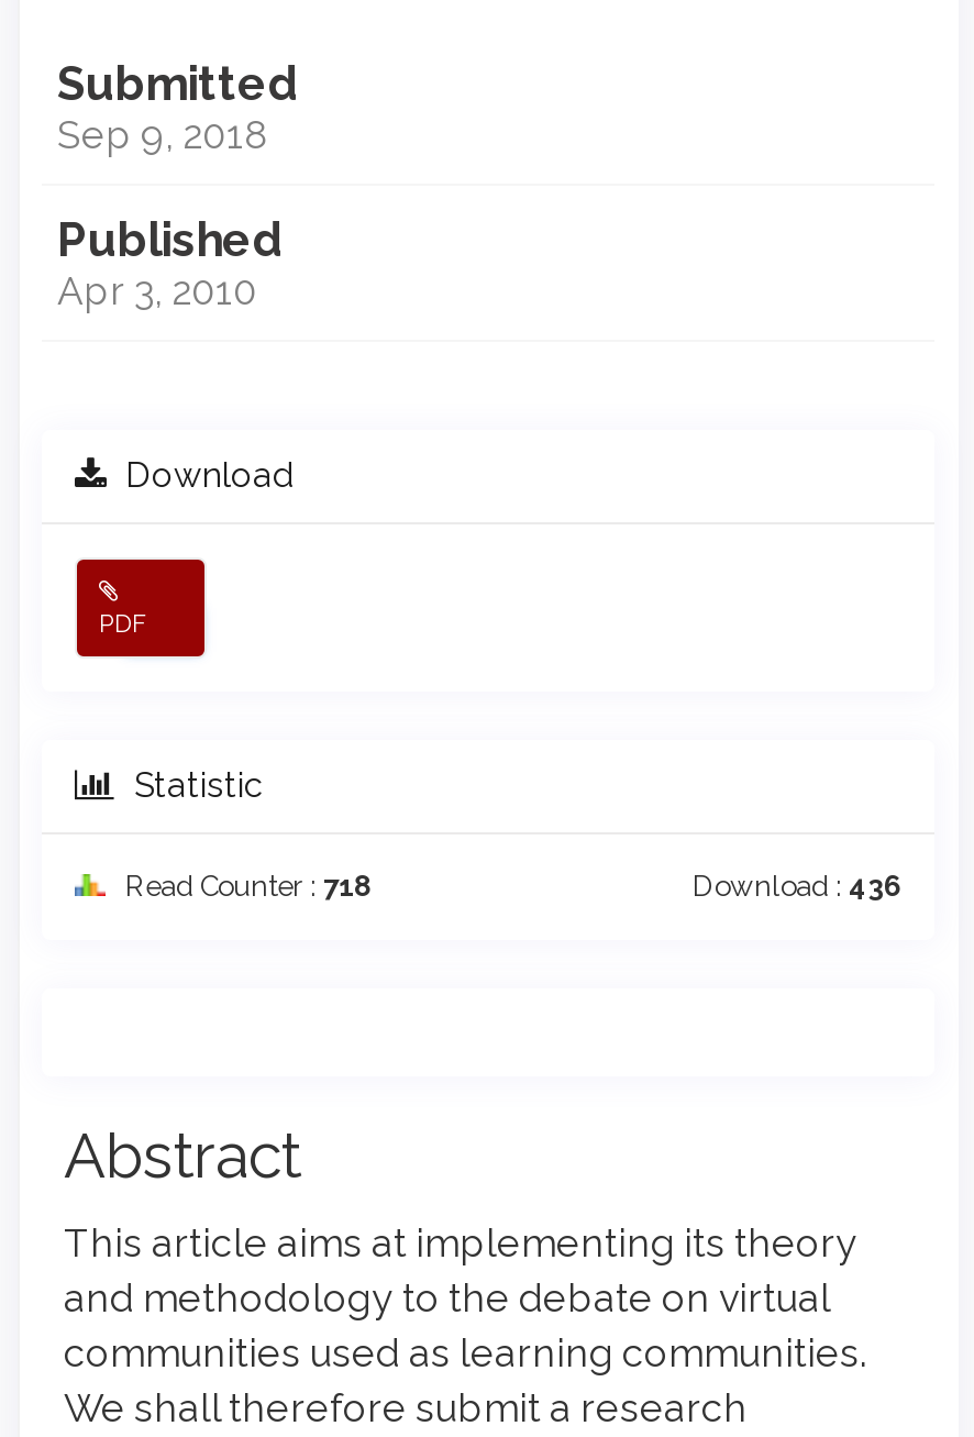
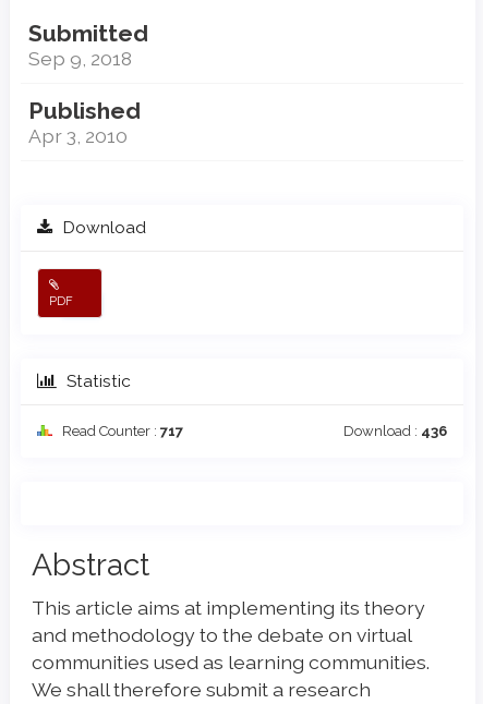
[119,870,372,903] Read Counter : 718 -> [59,423,183,440] Read Counter : 717

